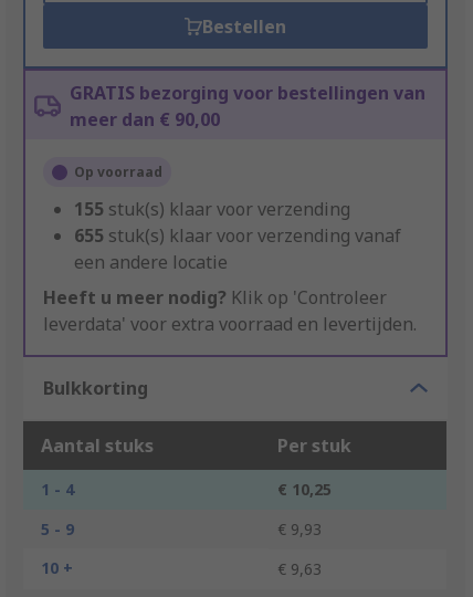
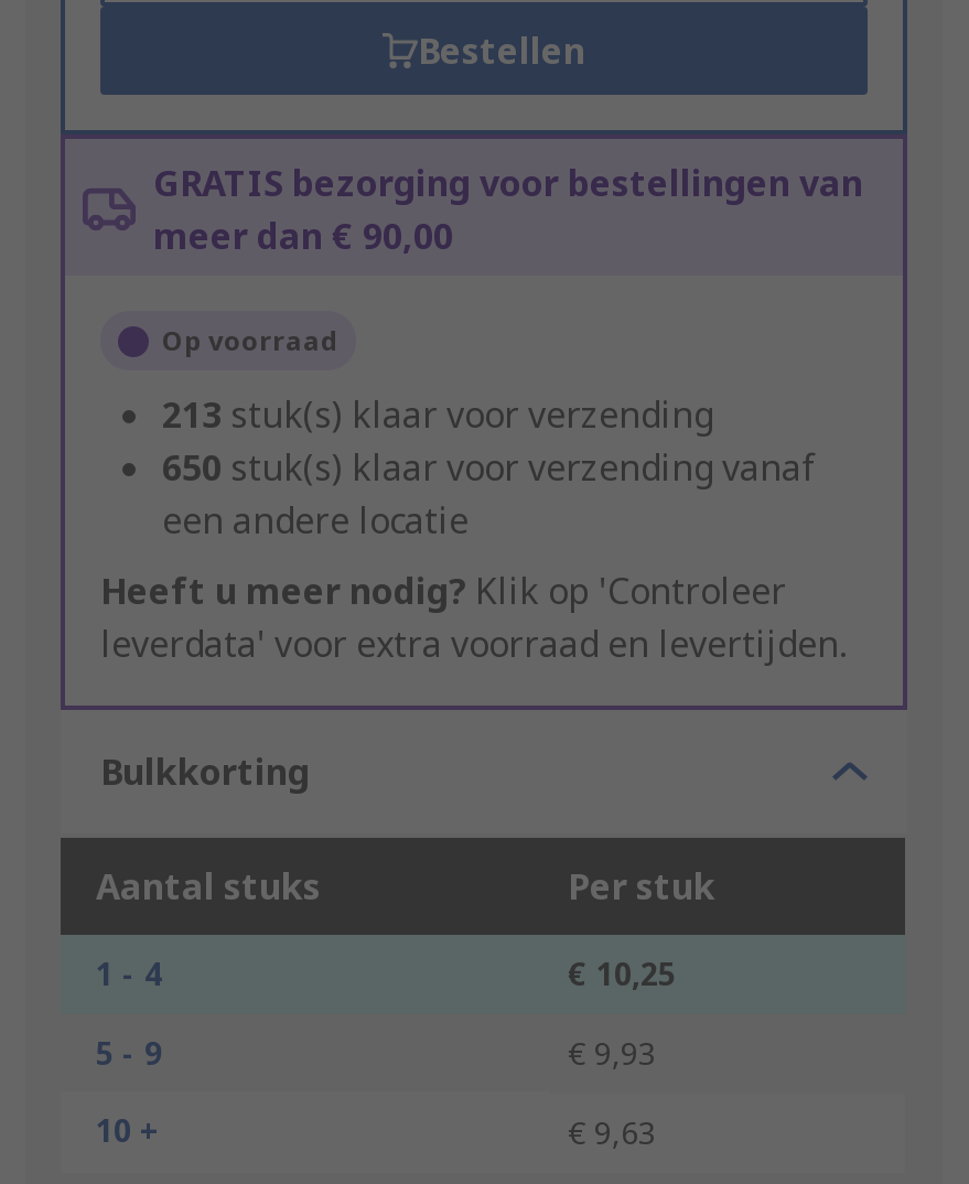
[74,197,350,222] 155 stuk(s) klaar voor verzending -> [162,391,713,440] 213 stuk(s) klaar voor verzending
[74,224,401,248] 655 stuk(s) klaar voor verzending vanaf -> [162,444,815,493] 650 stuk(s) klaar voor verzending vanaf

